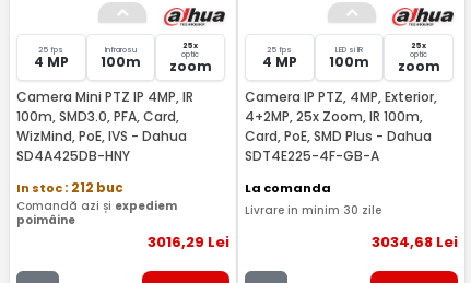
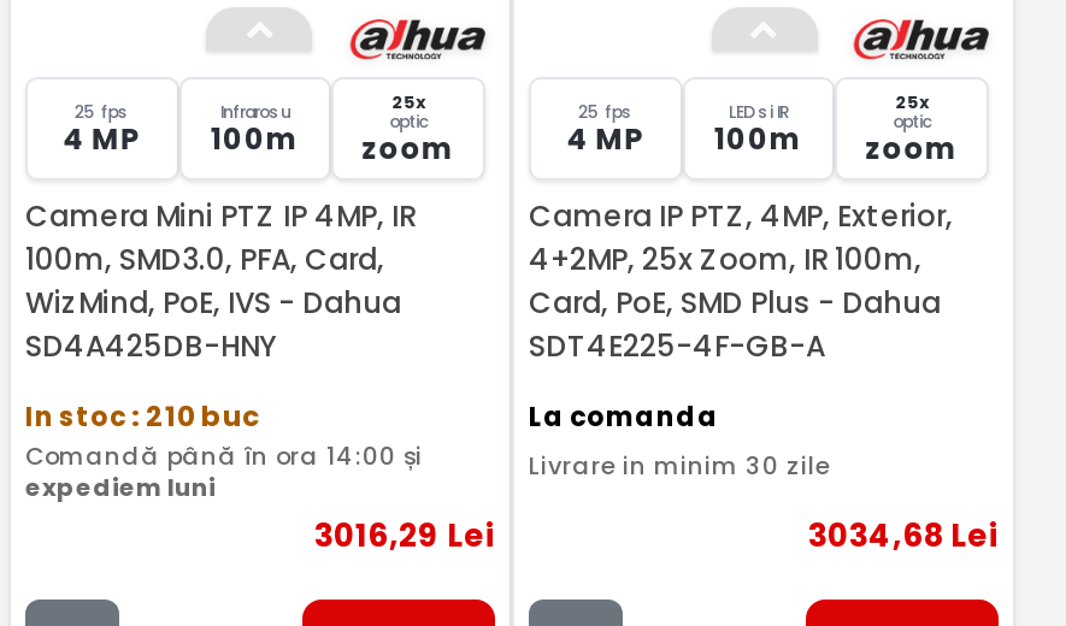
[16,179,177,228] In stoc: 212 buc | Comandă azi și expediem | poimâine -> [25,397,423,506] In stoc: 210 buc | Comandă până în ora 14:00 și | expediem luni

